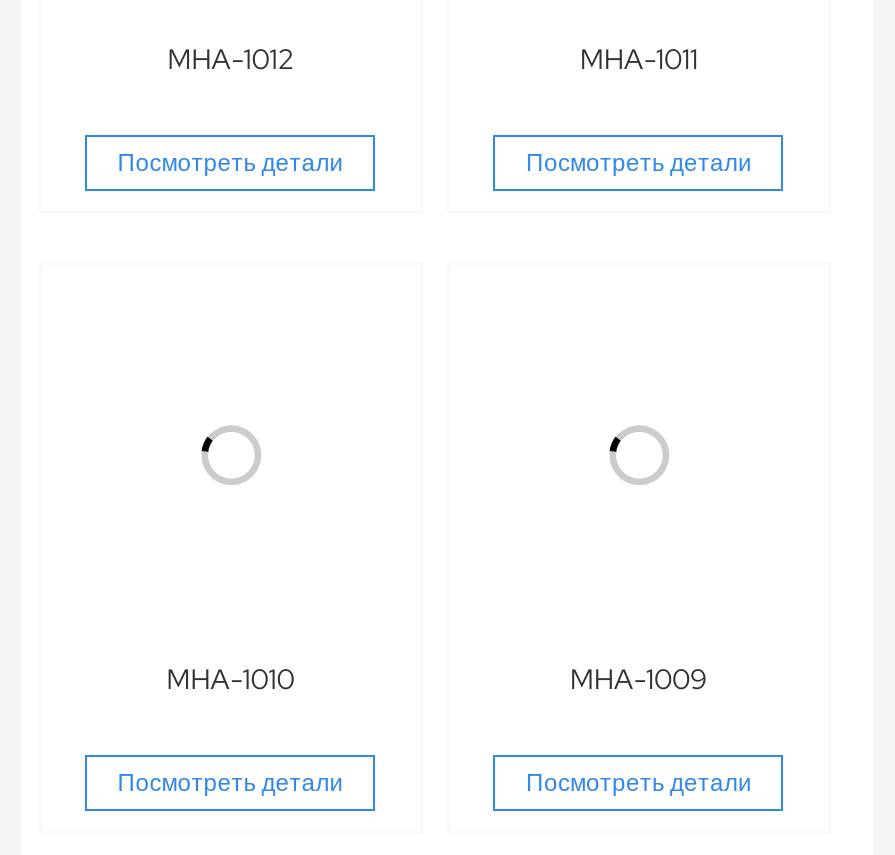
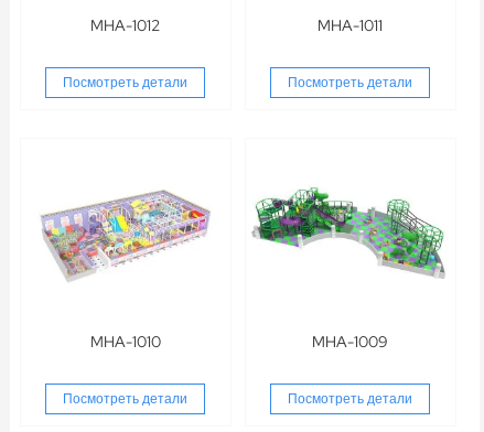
none -> [40,190,211,282] [image]
none -> [251,186,445,279] [image]

